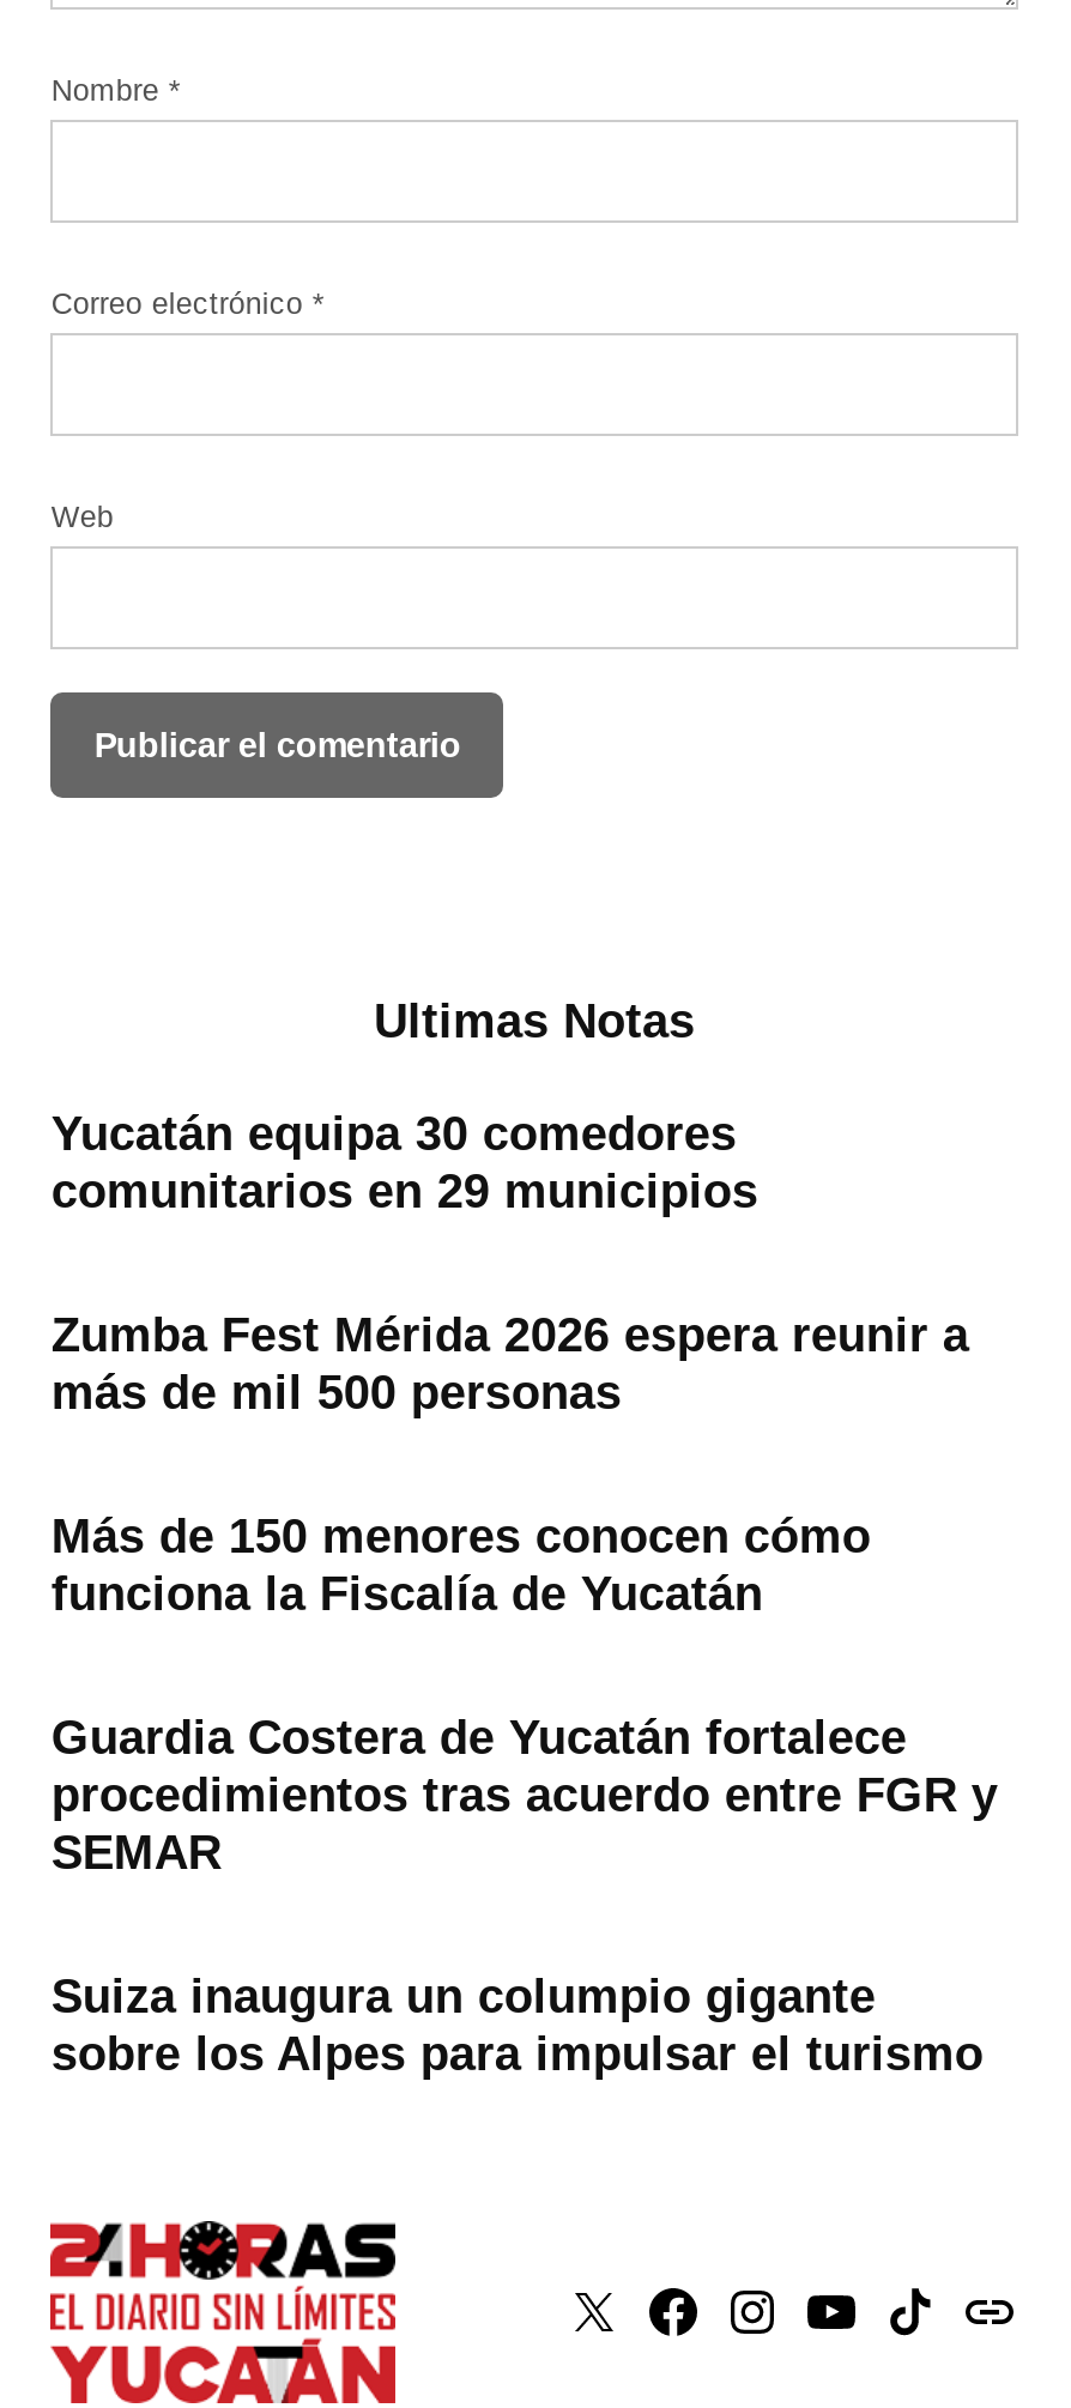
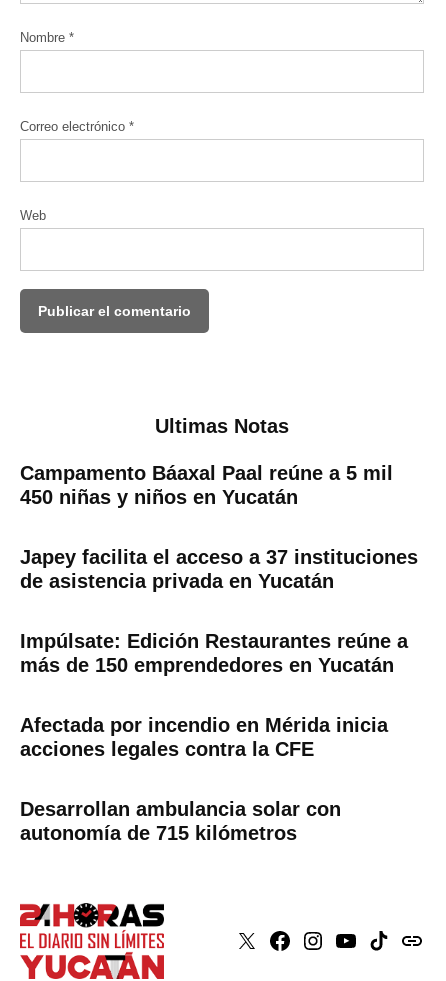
[51,1106,758,1217] Yucatán equipa 30 comedores | comunitarios en 29 municipios -> [20,462,393,508] Campamento Báaxal Paal reúne a 5 mil | 450 niñas y niños en Yucatán
[51,1308,969,1418] Zumba Fest Mérida 2026 espera reunir a | más de mil 500 personas -> [20,546,418,592] Japey facilita el acceso a 37 instituciones | de asistencia privada en Yucatán
[51,1509,871,1619] Más de 150 menores conocen cómo | funciona la Fiscalía de Yucatán -> [20,630,408,676] Impúlsate: Edición Restaurantes reúne a | más de 150 emprendedores en Yucatán
[51,1710,998,1878] Guardia Costera de Yucatán fortalece | procedimientos tras acuerdo entre FGR y | SEMAR -> [20,714,388,760] Afectada por incendio en Mérida inicia | acciones legales contra la CFE
[51,1969,983,2079] Suiza inaugura un columpio gigante | sobre los Alpes para impulsar el turismo -> [20,798,341,844] Desarrollan ambulancia solar con | autonomía de 715 kilómetros

